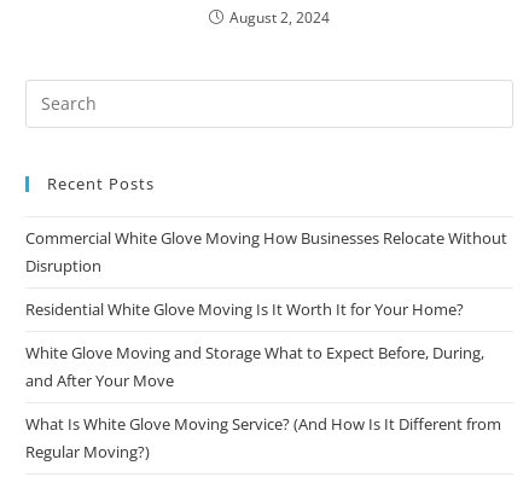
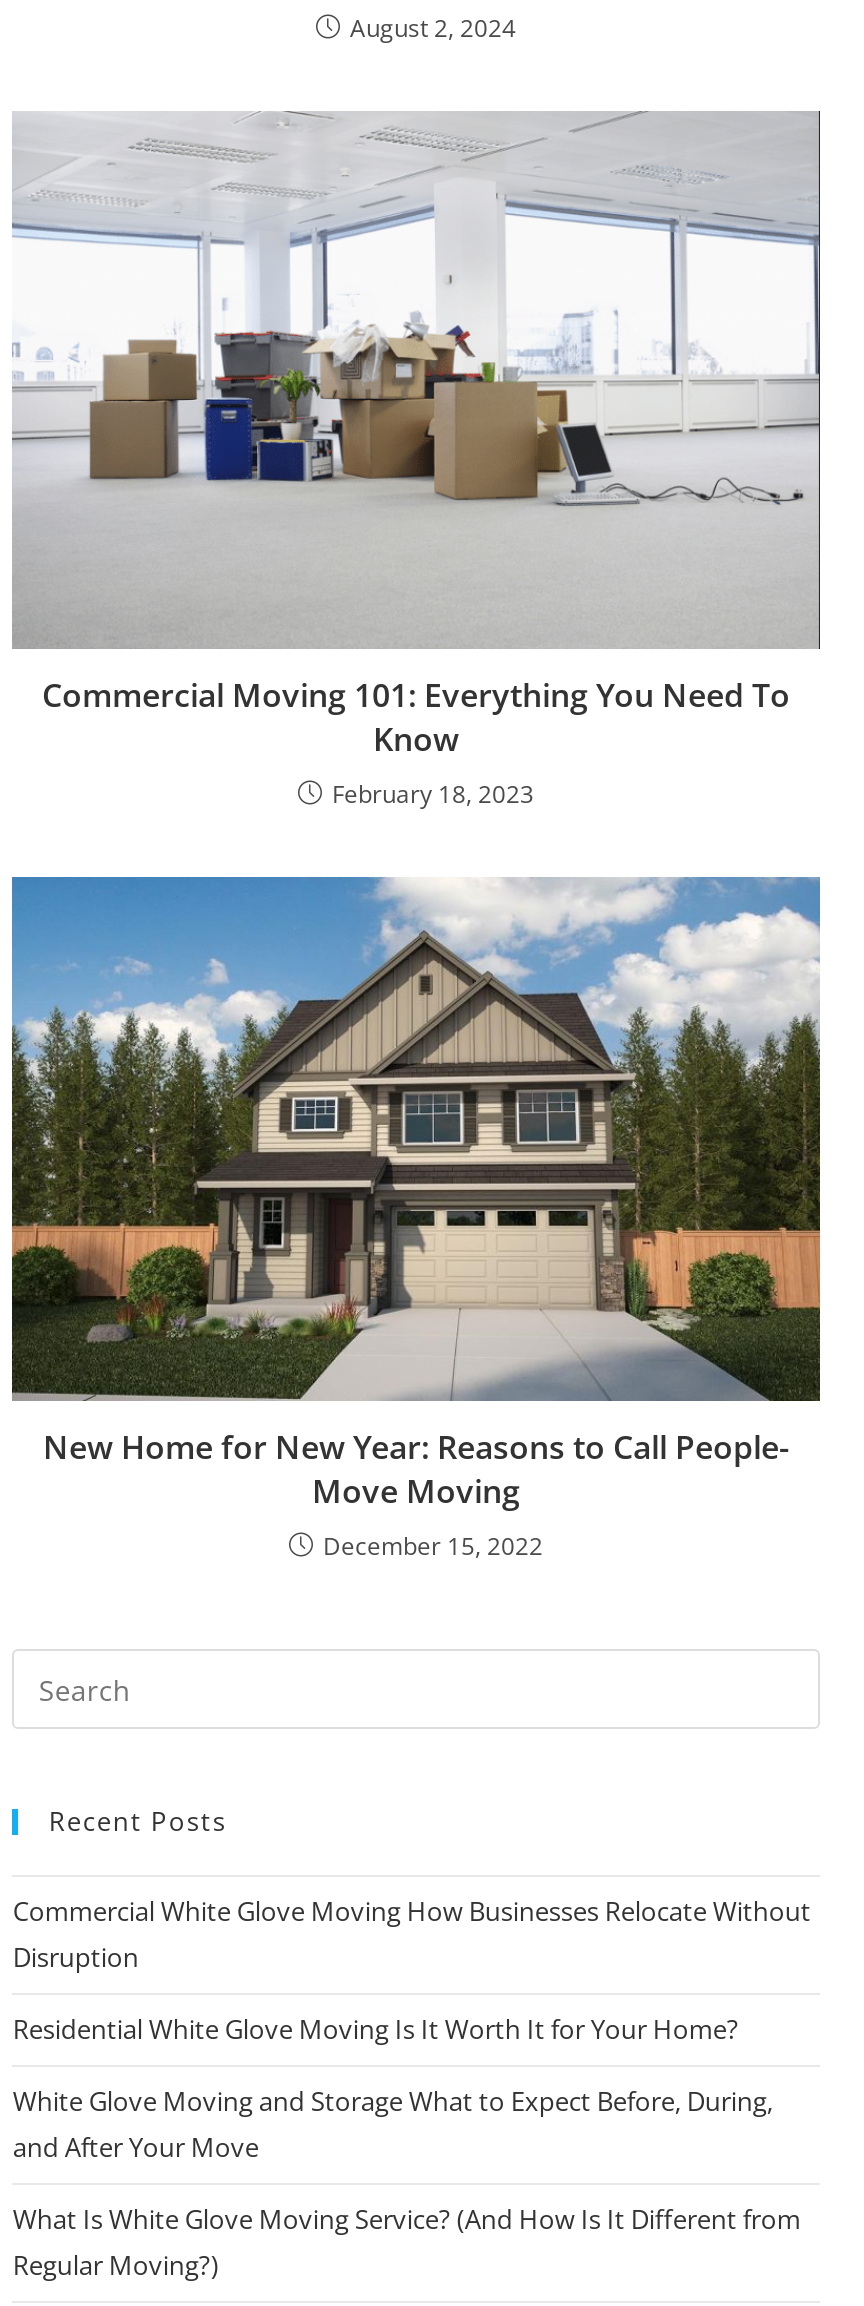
none -> [10,110,822,811] [image] | Commercial Moving 101: Everything You Need To | Know | February 18, 2023
none -> [10,874,822,1563] [image] | New Home for New Year: Reasons to Call People- | Move Moving | December 15, 2022

